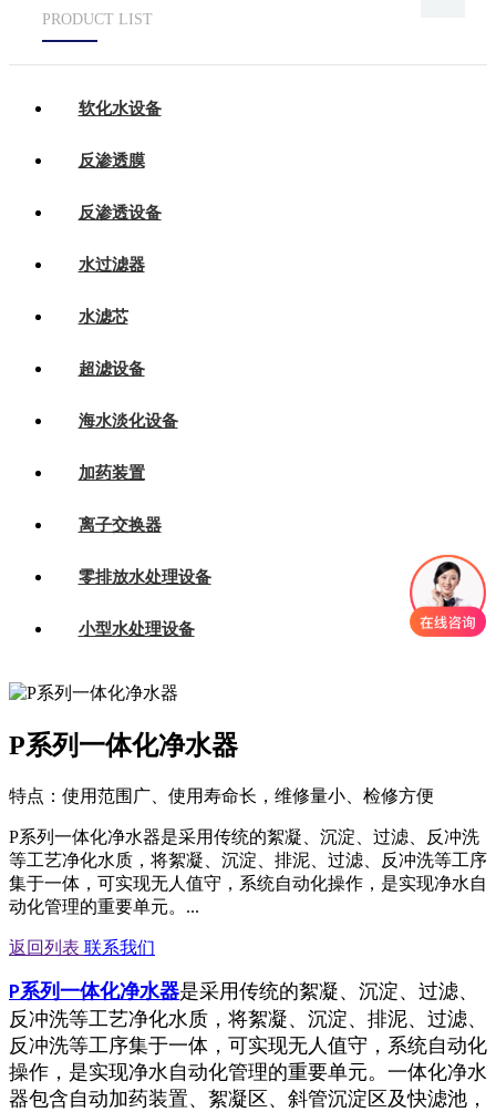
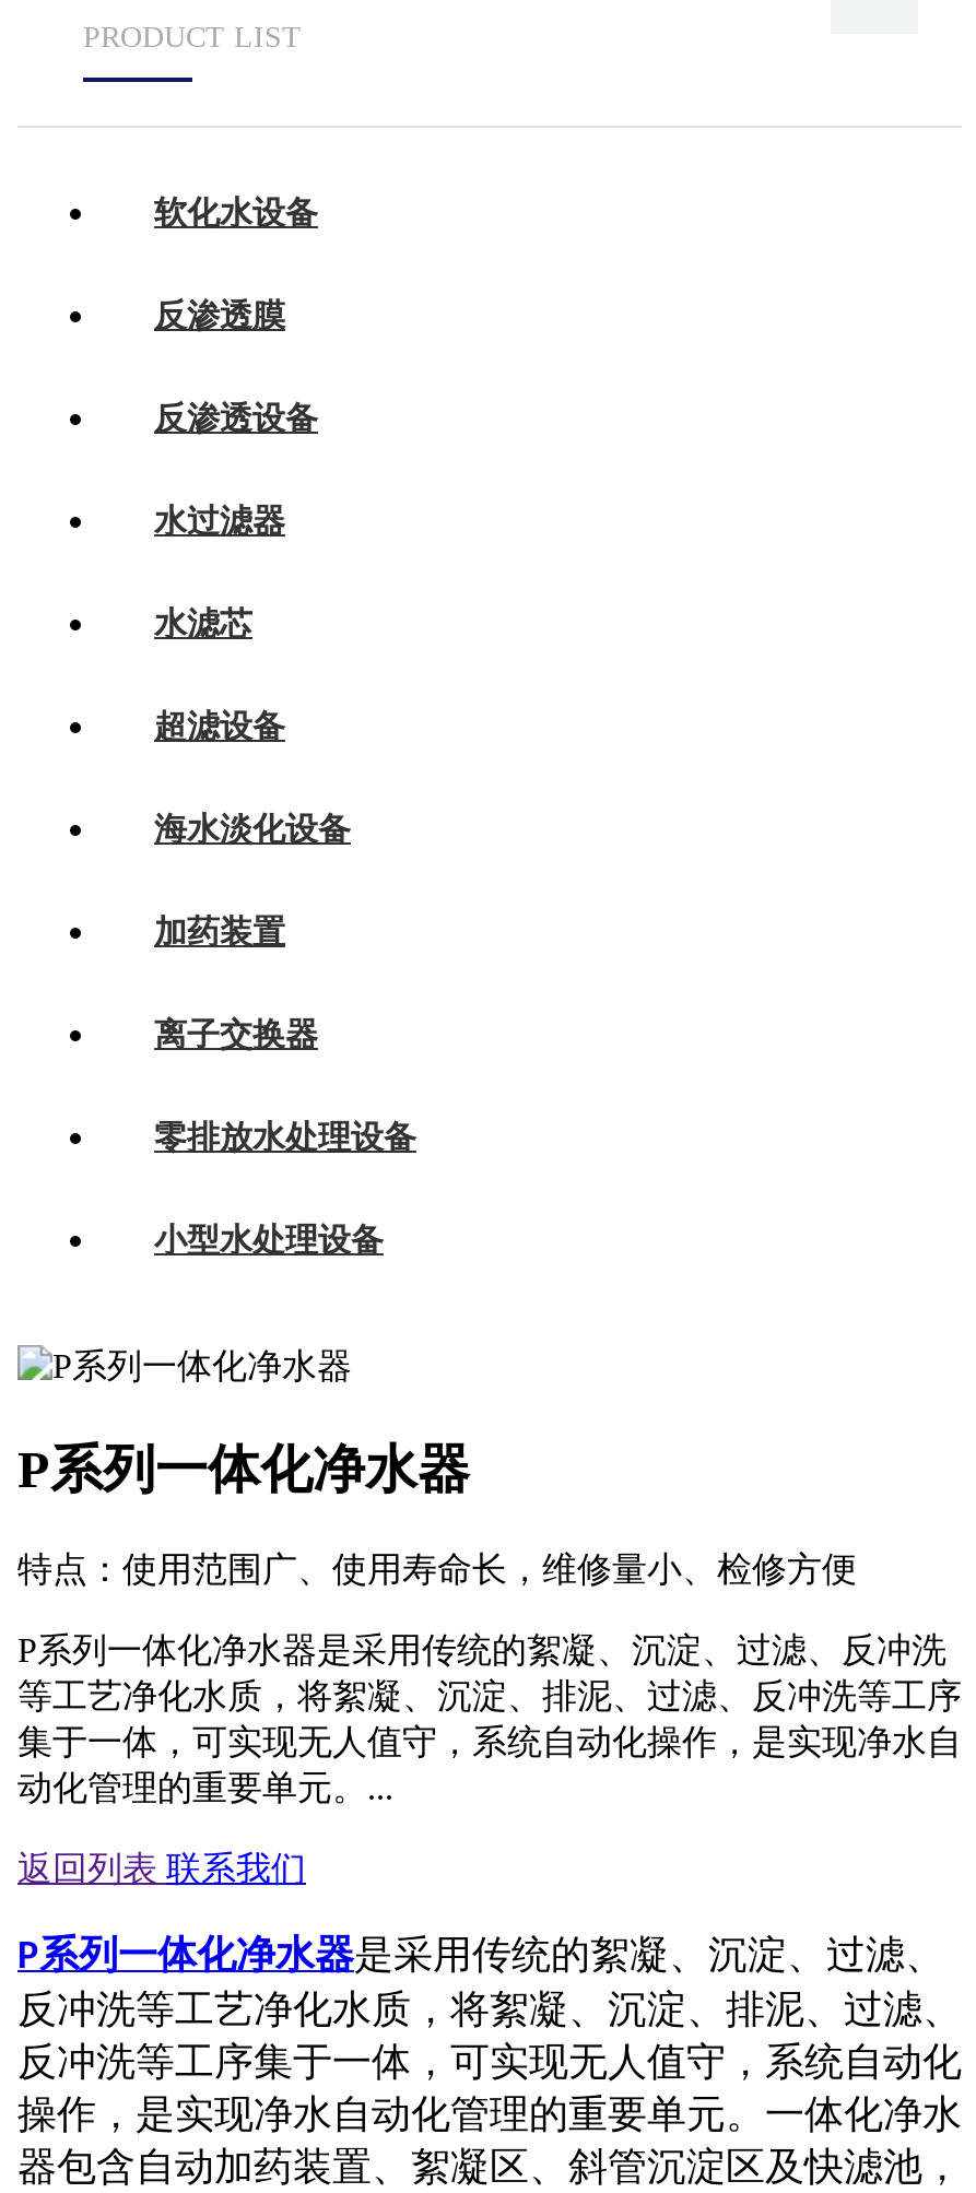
[409,554,487,638] [image] -> none

